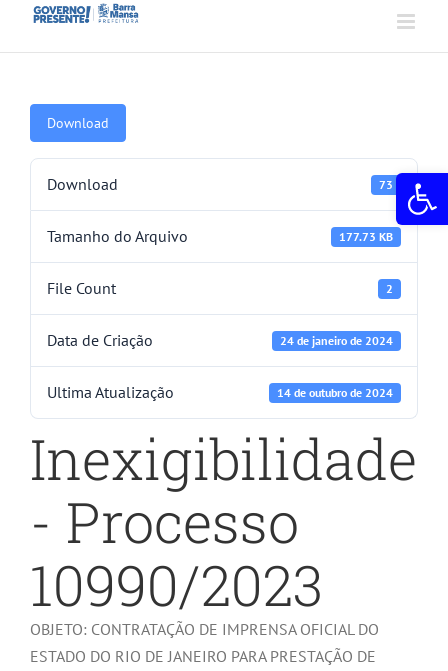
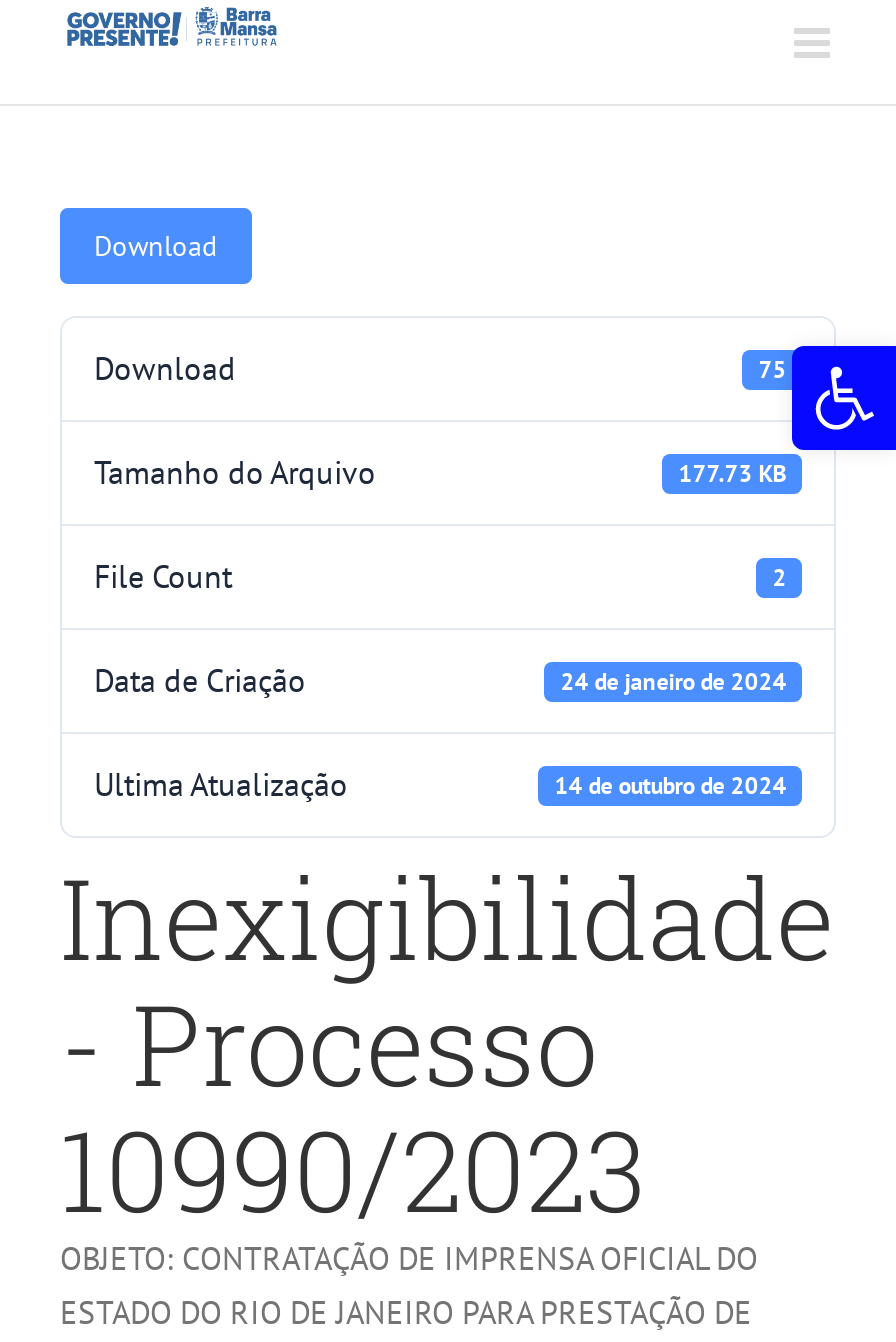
[379,177,393,192] 73 -> [758,354,786,384] 75

